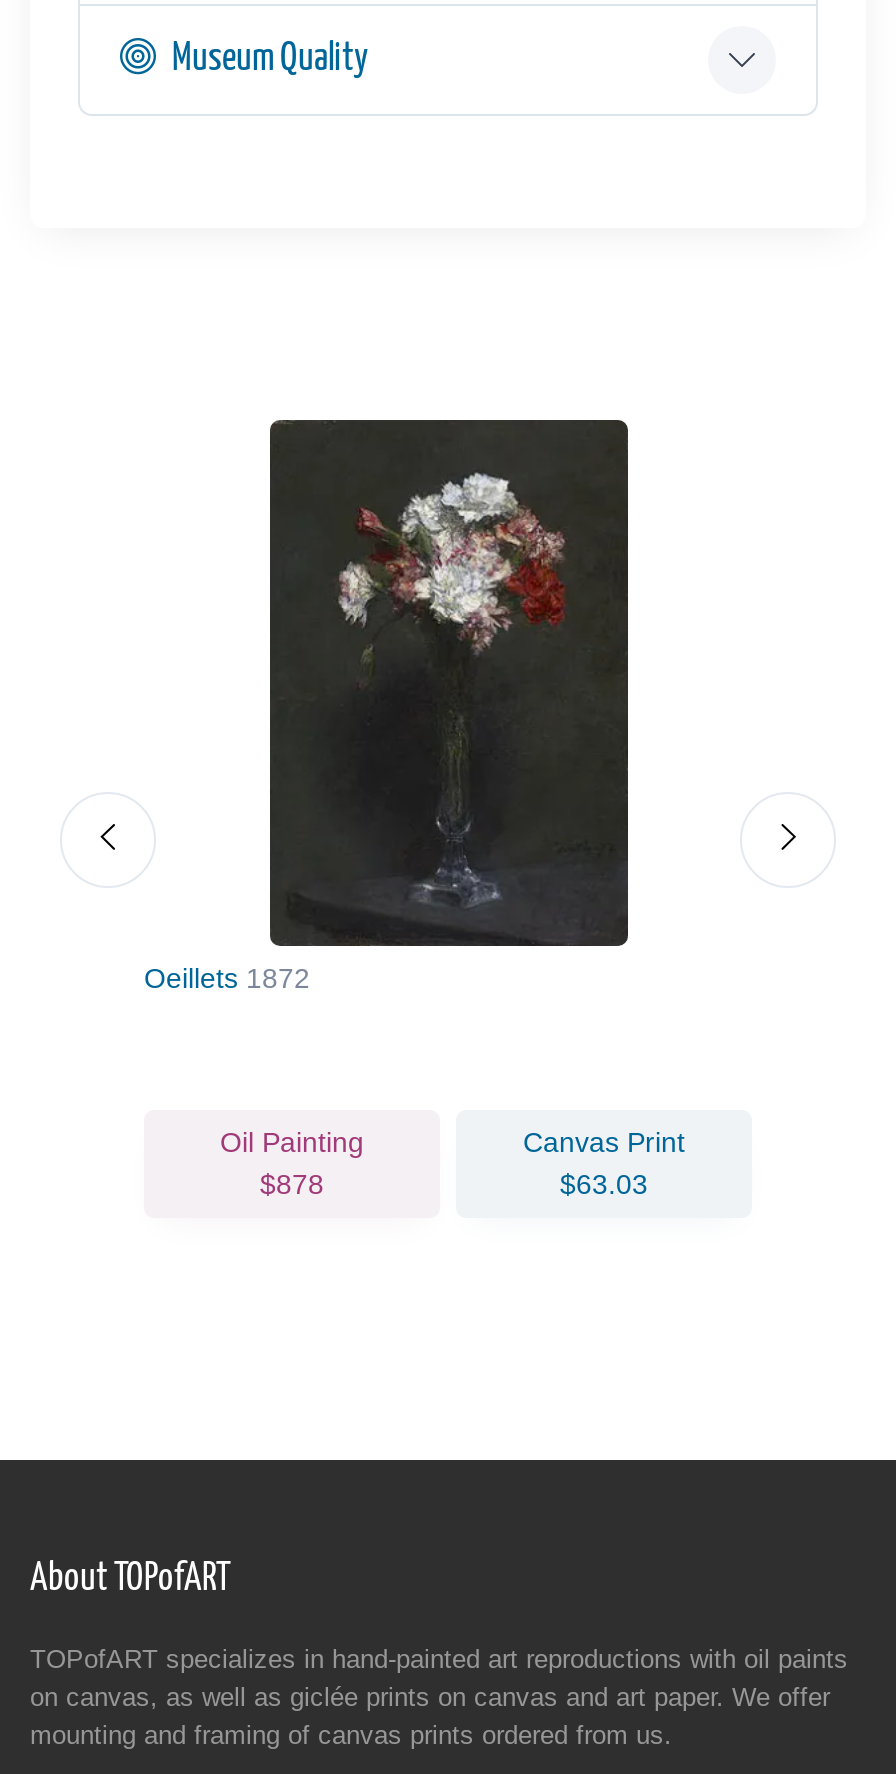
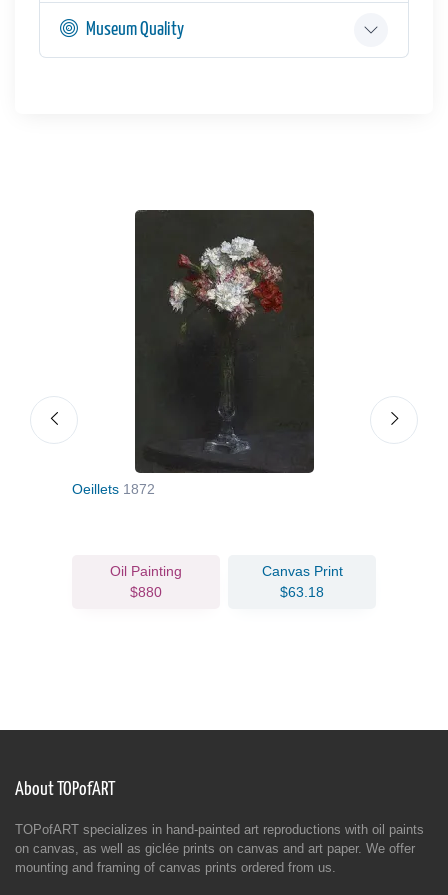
[260,1169,324,1201] $878 -> [130,584,162,600] $880
[560,1169,648,1201] $63.03 -> [280,584,324,600] $63.18

